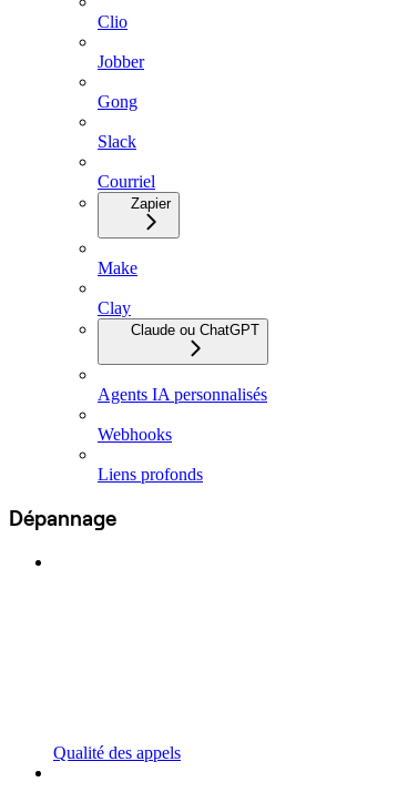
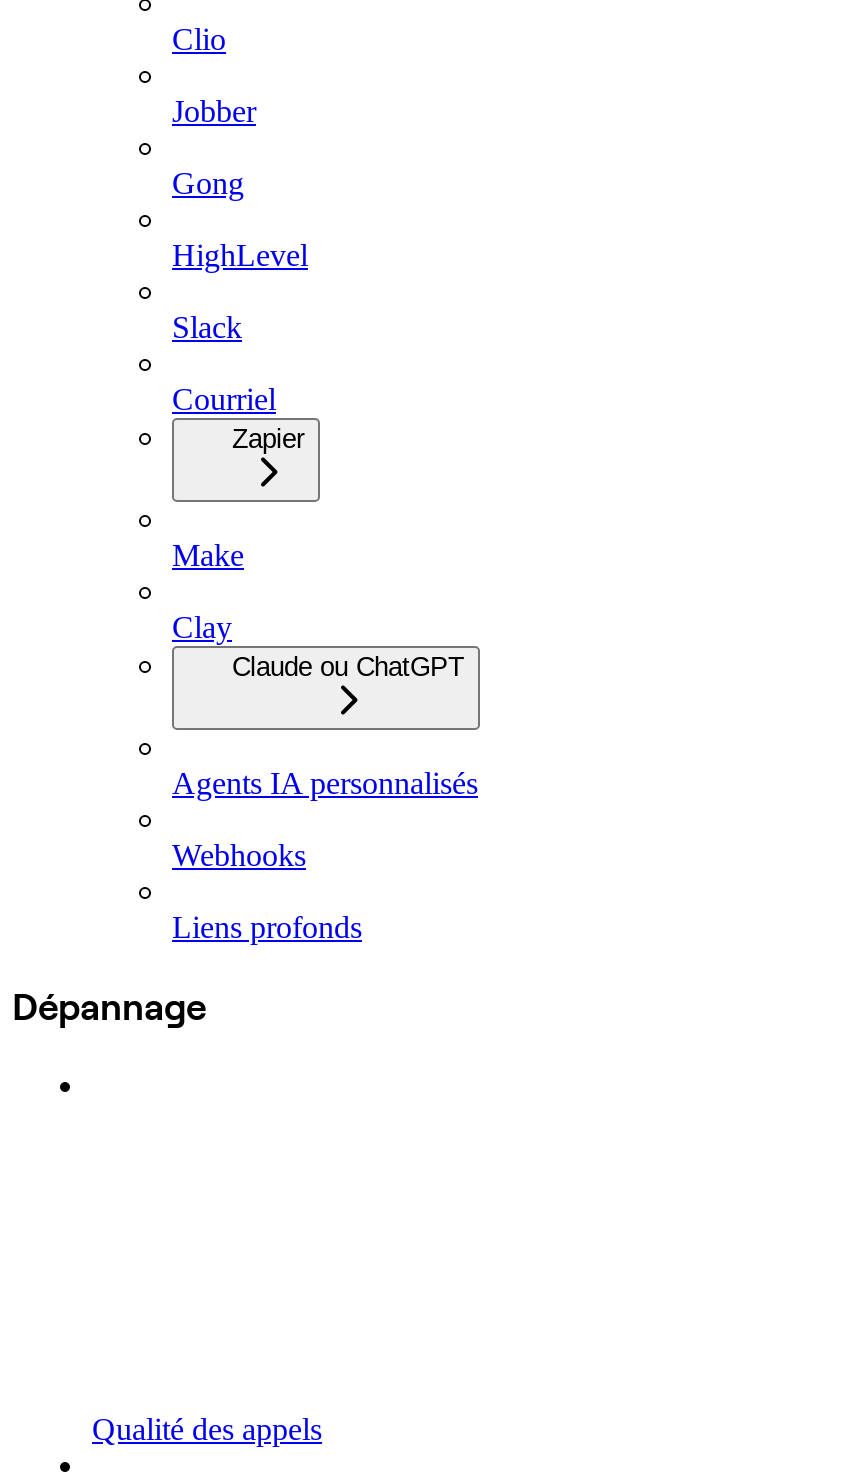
none -> [172,237,308,271] HighLevel

